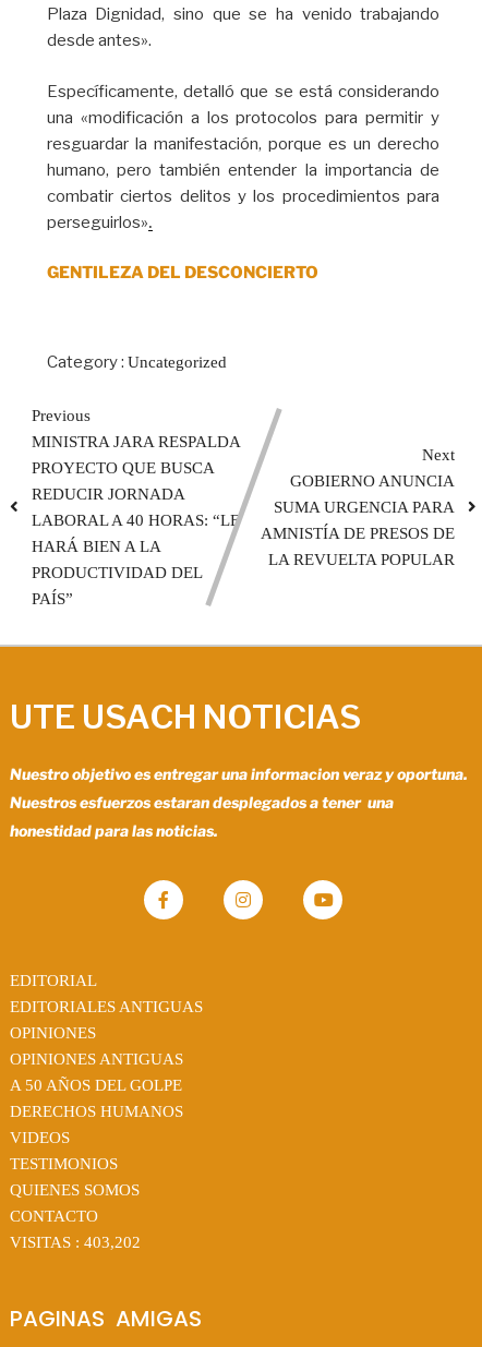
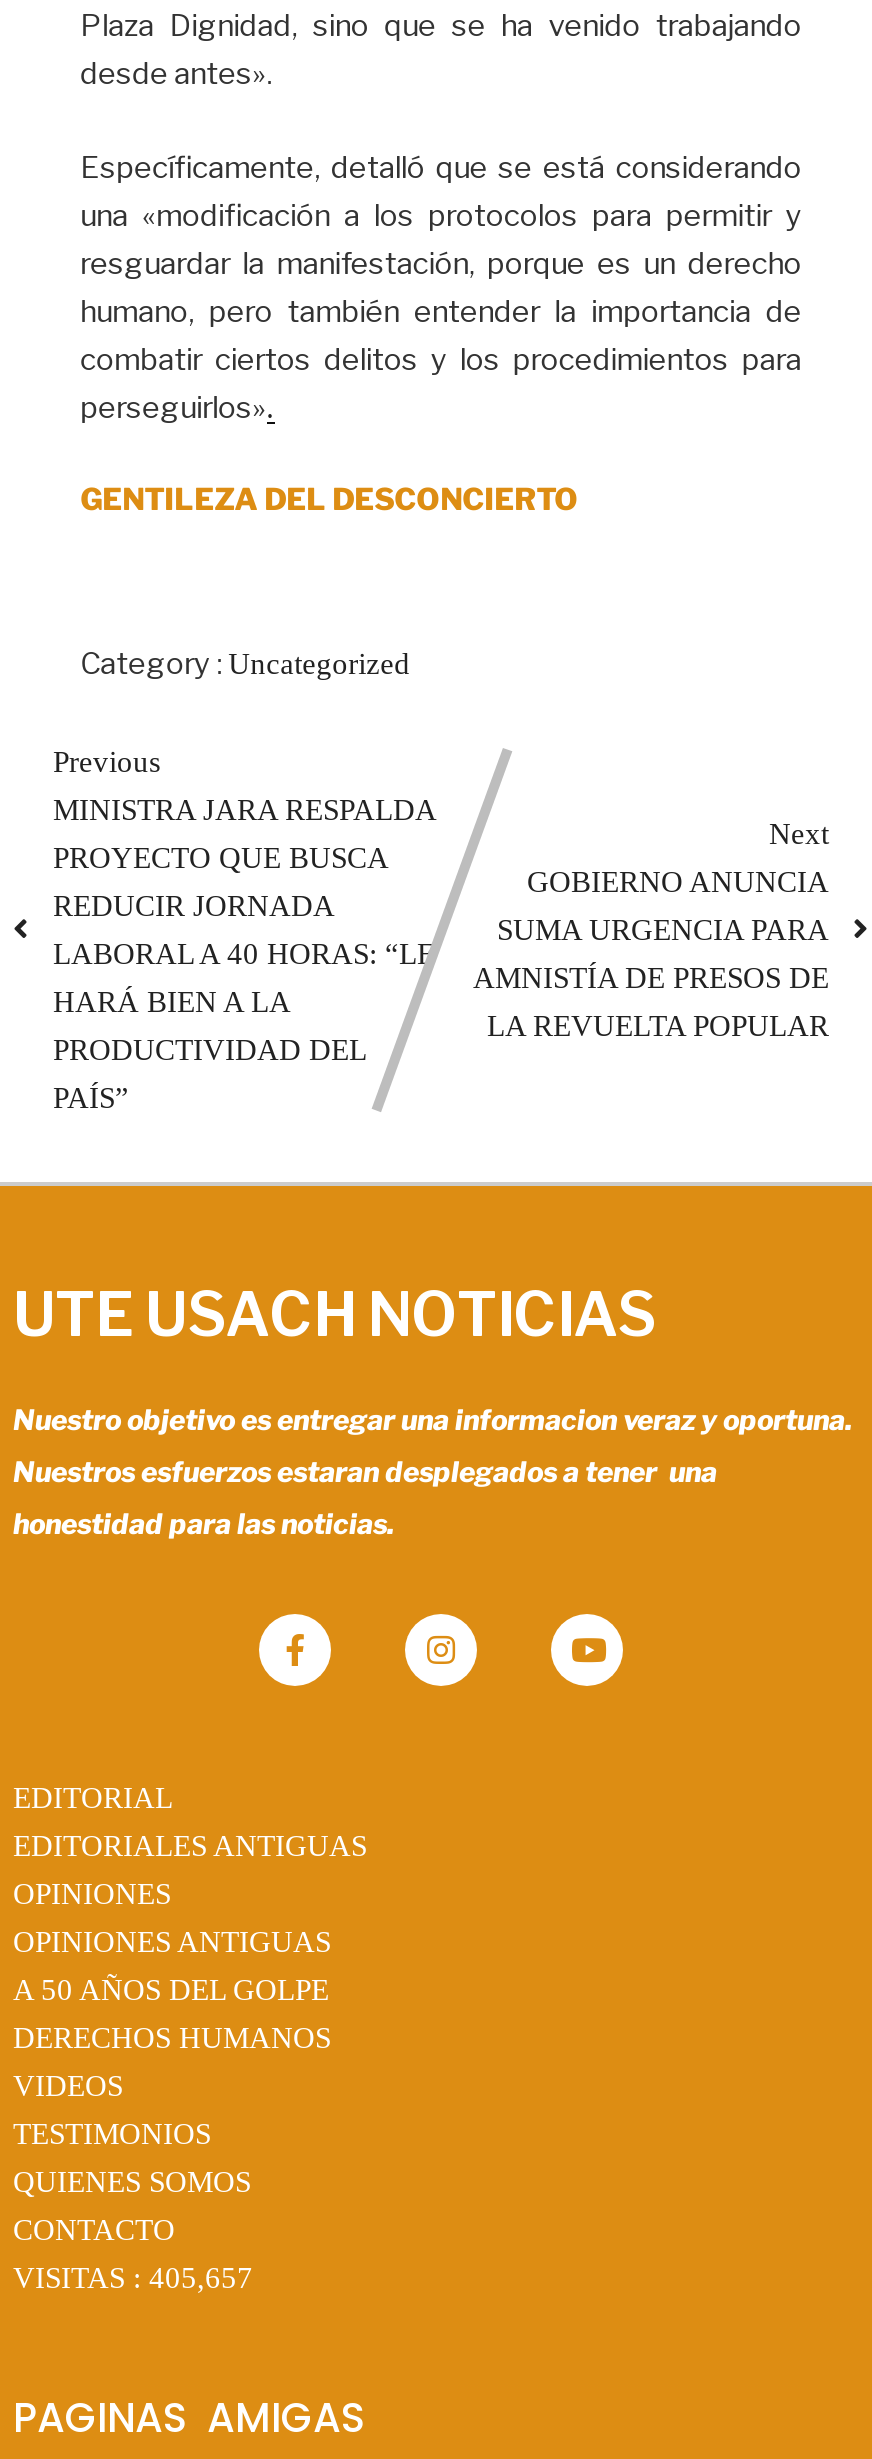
[10,1233,141,1250] VISITAS : 403,202 -> [13,2261,253,2293] VISITAS : 405,657

